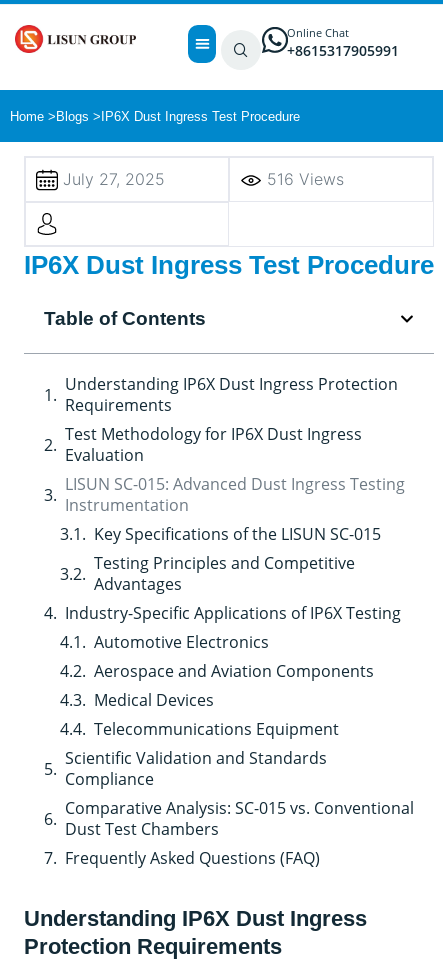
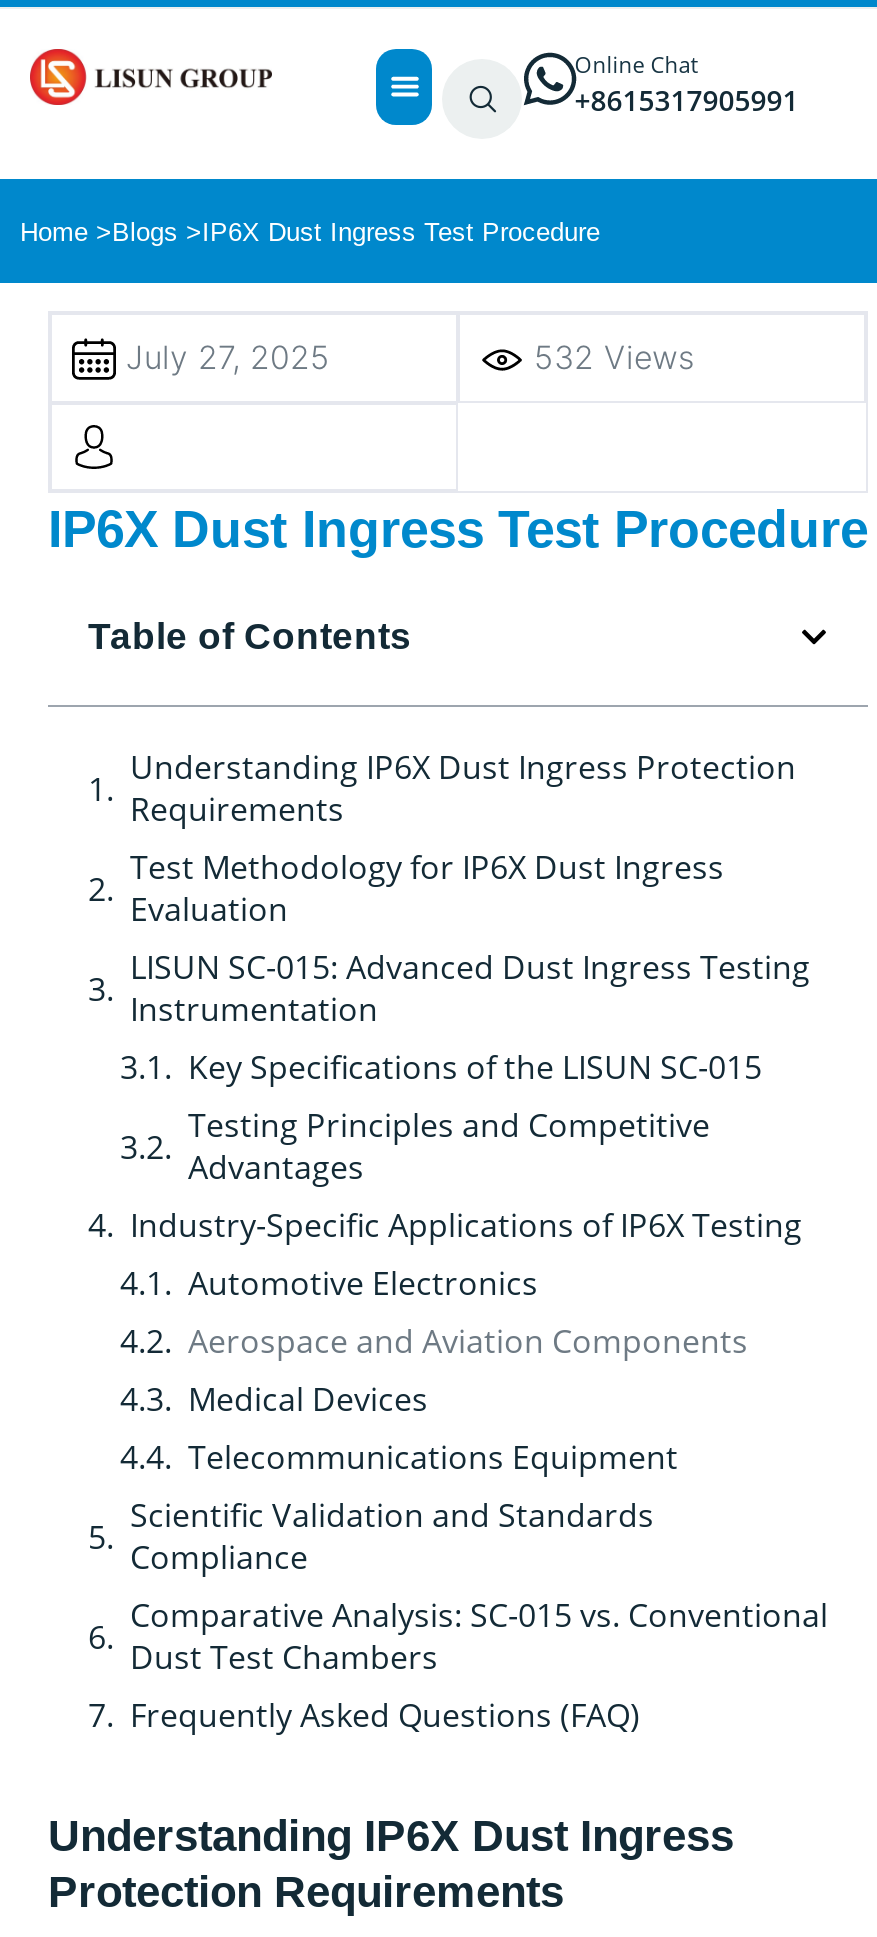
[267,169,344,189] 516 Views -> [534,337,694,377] 532 Views

